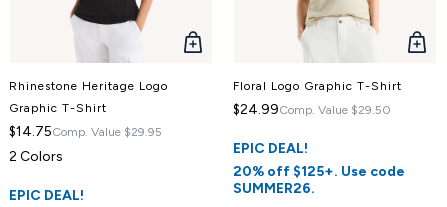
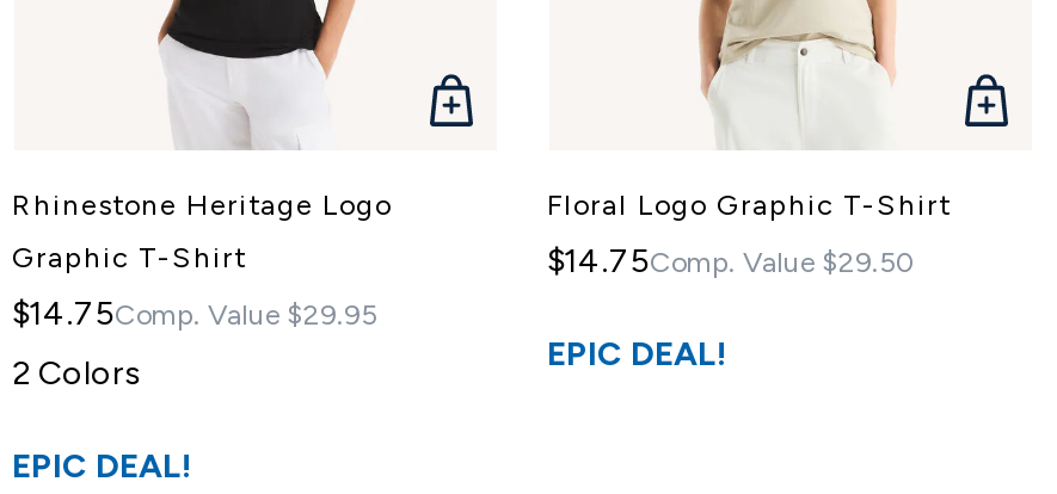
[233,101,391,118] $24.99Comp. Value $29.50 -> [547,241,917,282] $14.75Comp. Value $29.50
[233,163,405,197] 20% off $125+. Use code | SUMMER26. -> none

